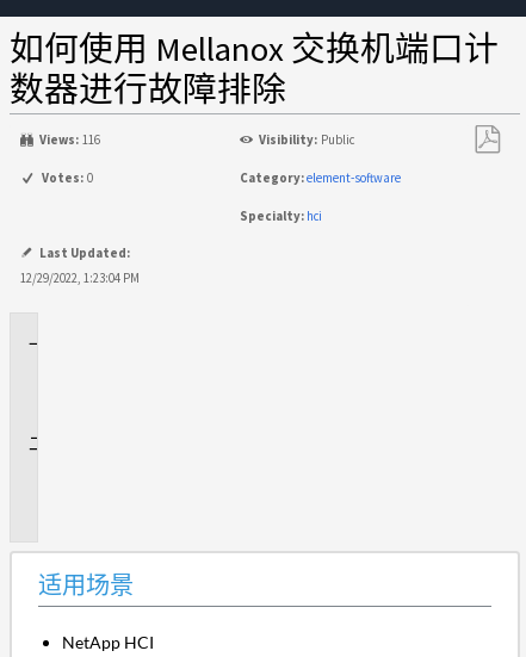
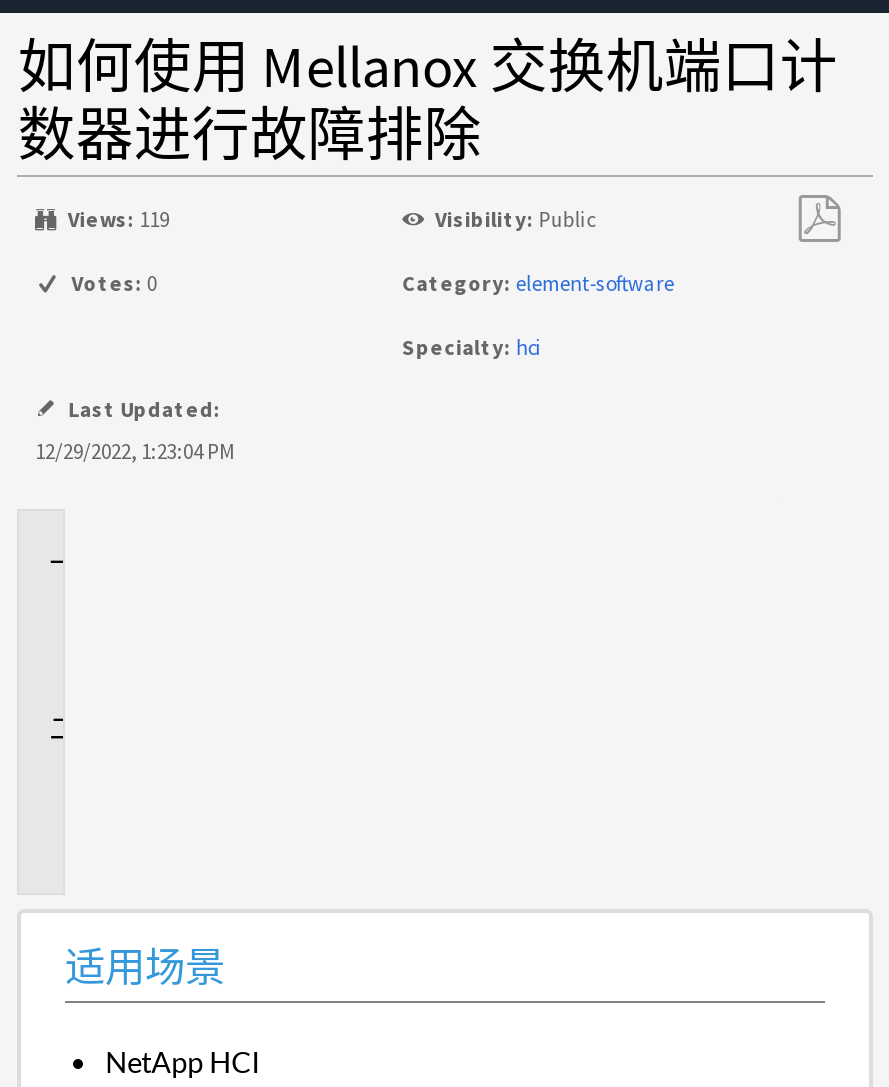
[40,131,100,148] Views: 116 -> [68,205,169,233] Views: 119

